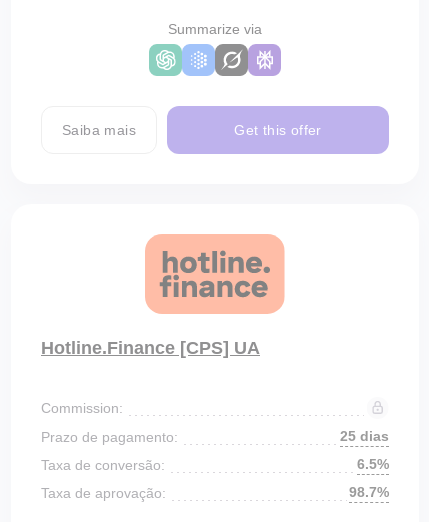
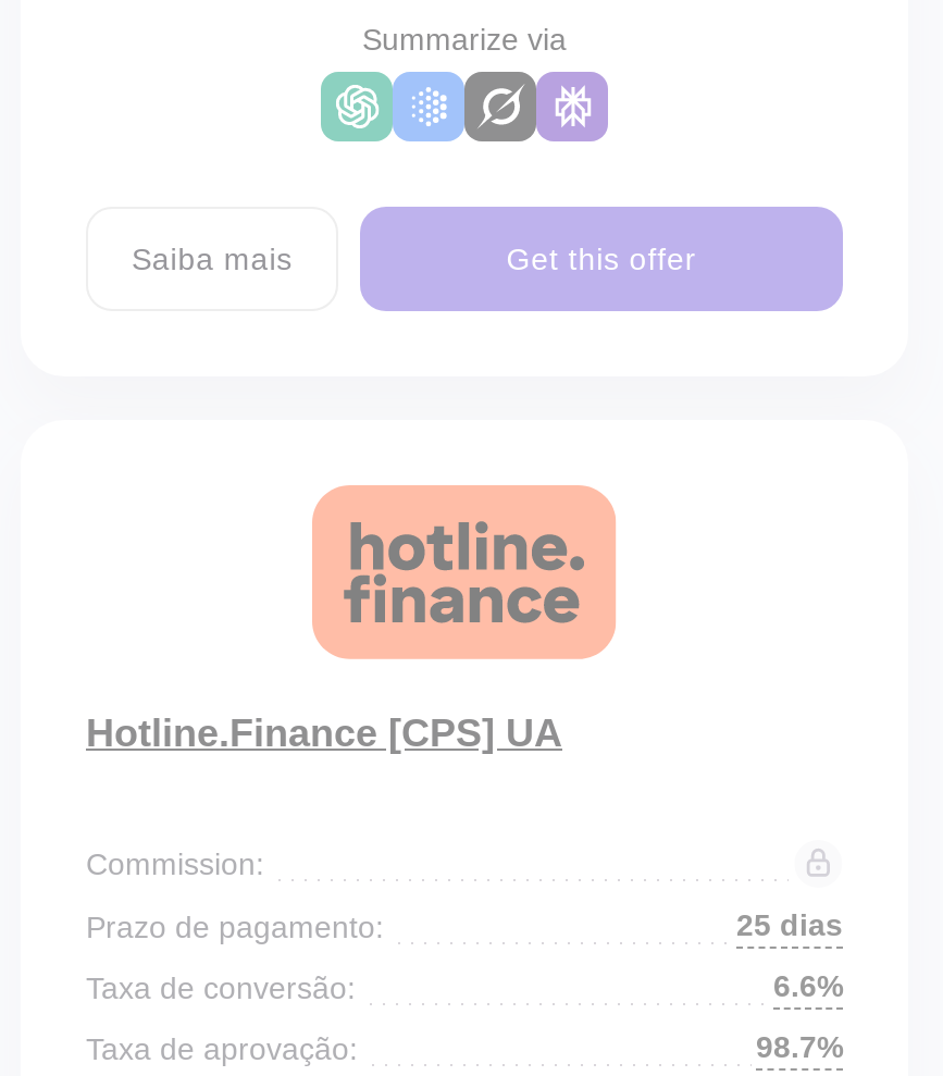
[357,456,389,472] 6.5% -> [773,968,843,1003] 6.6%

